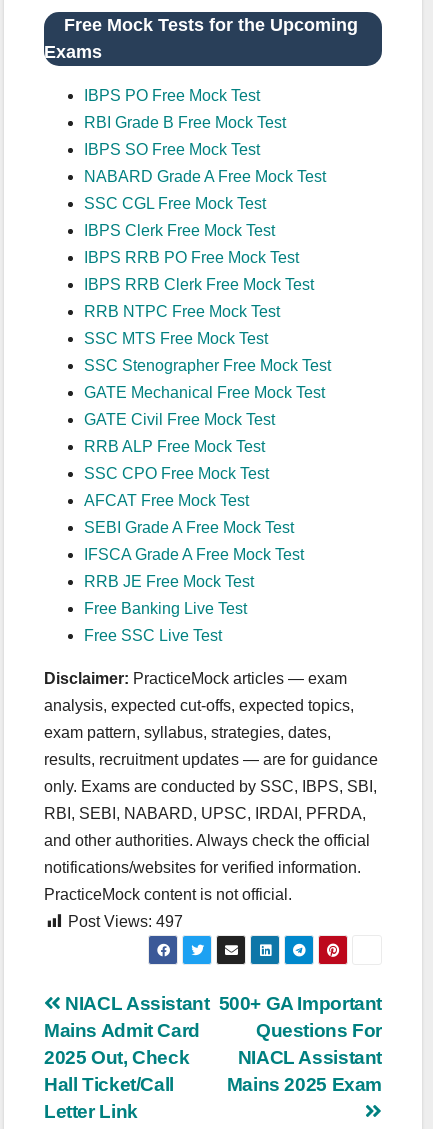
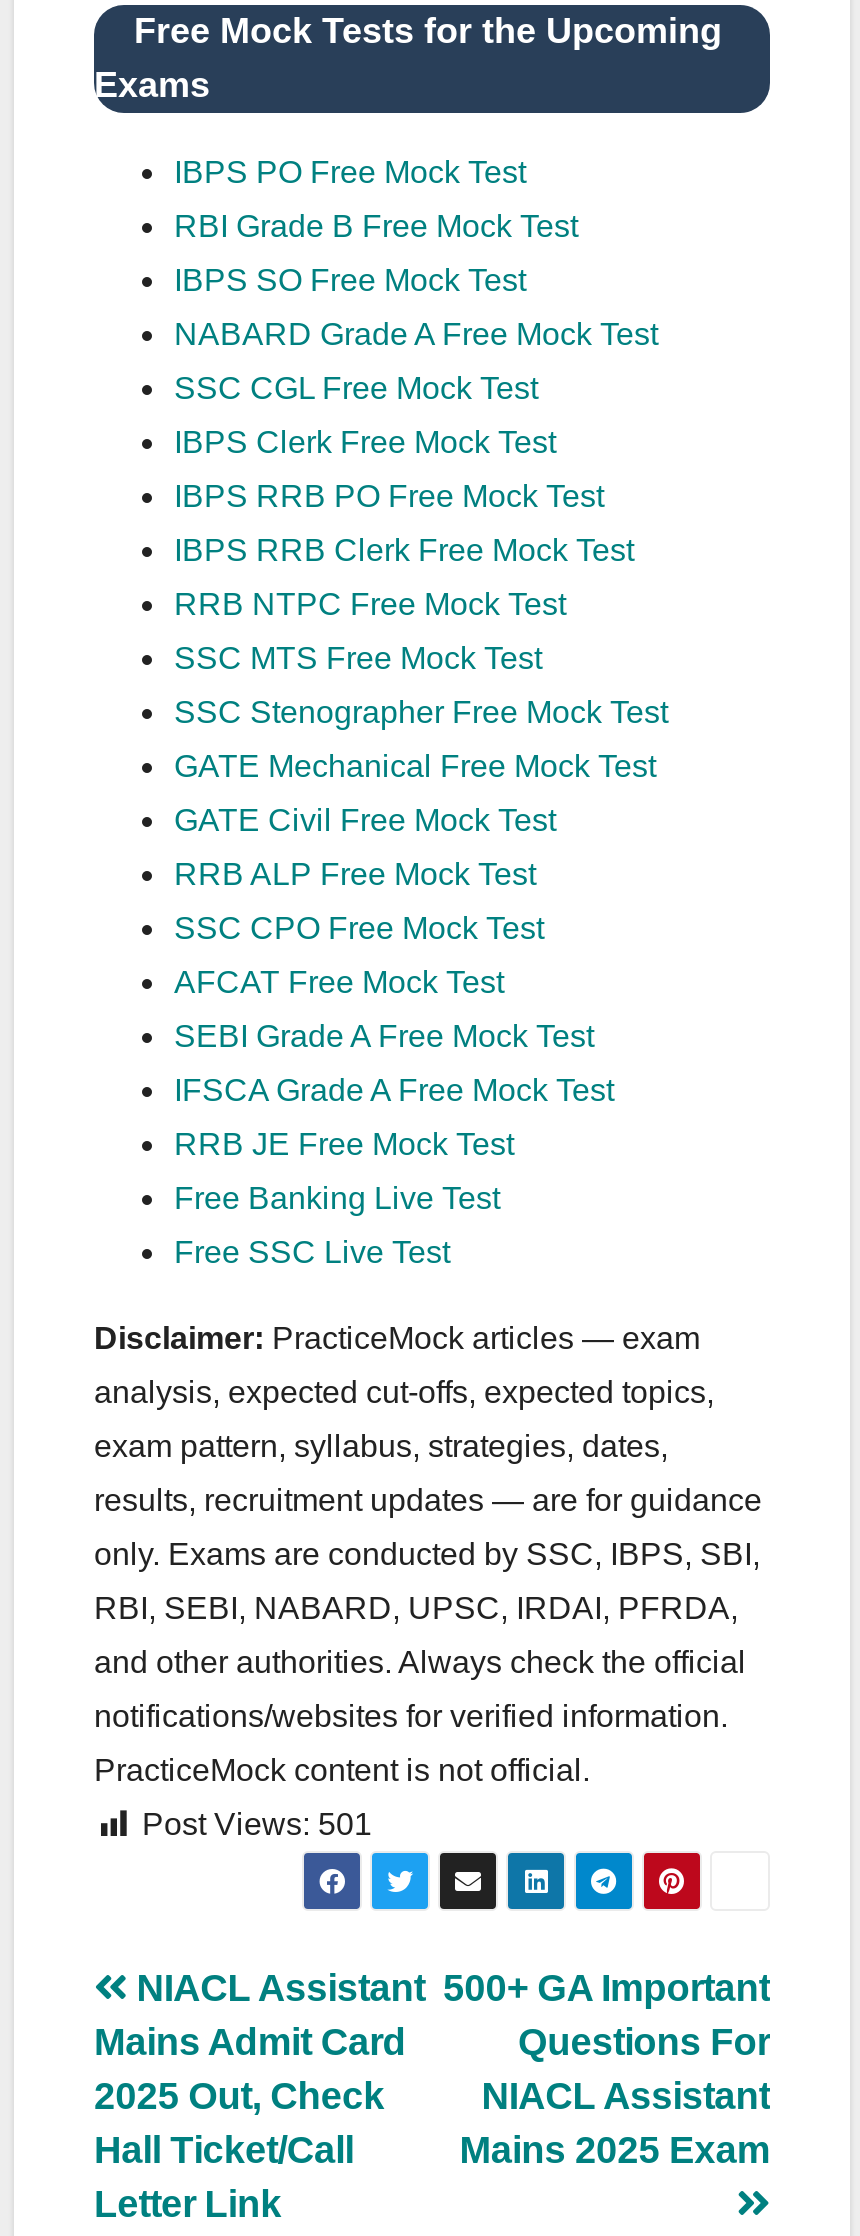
[68,913,183,930] Post Views: 497 -> [142,1808,372,1842] Post Views: 501

